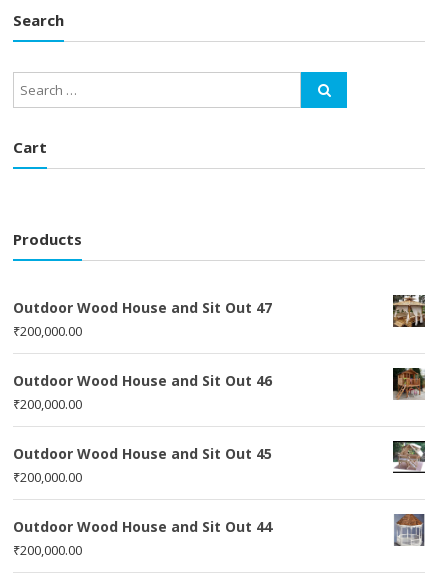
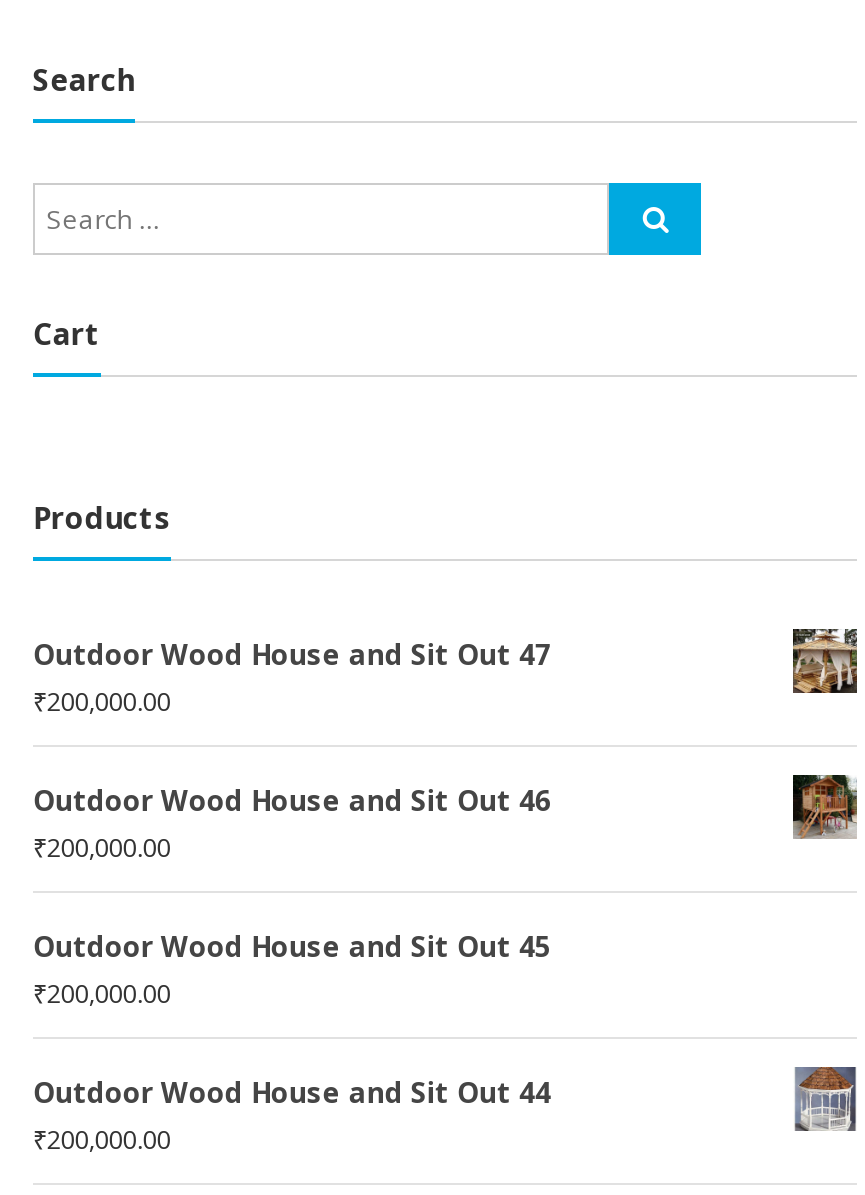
[392,440,426,474] [image] -> none

